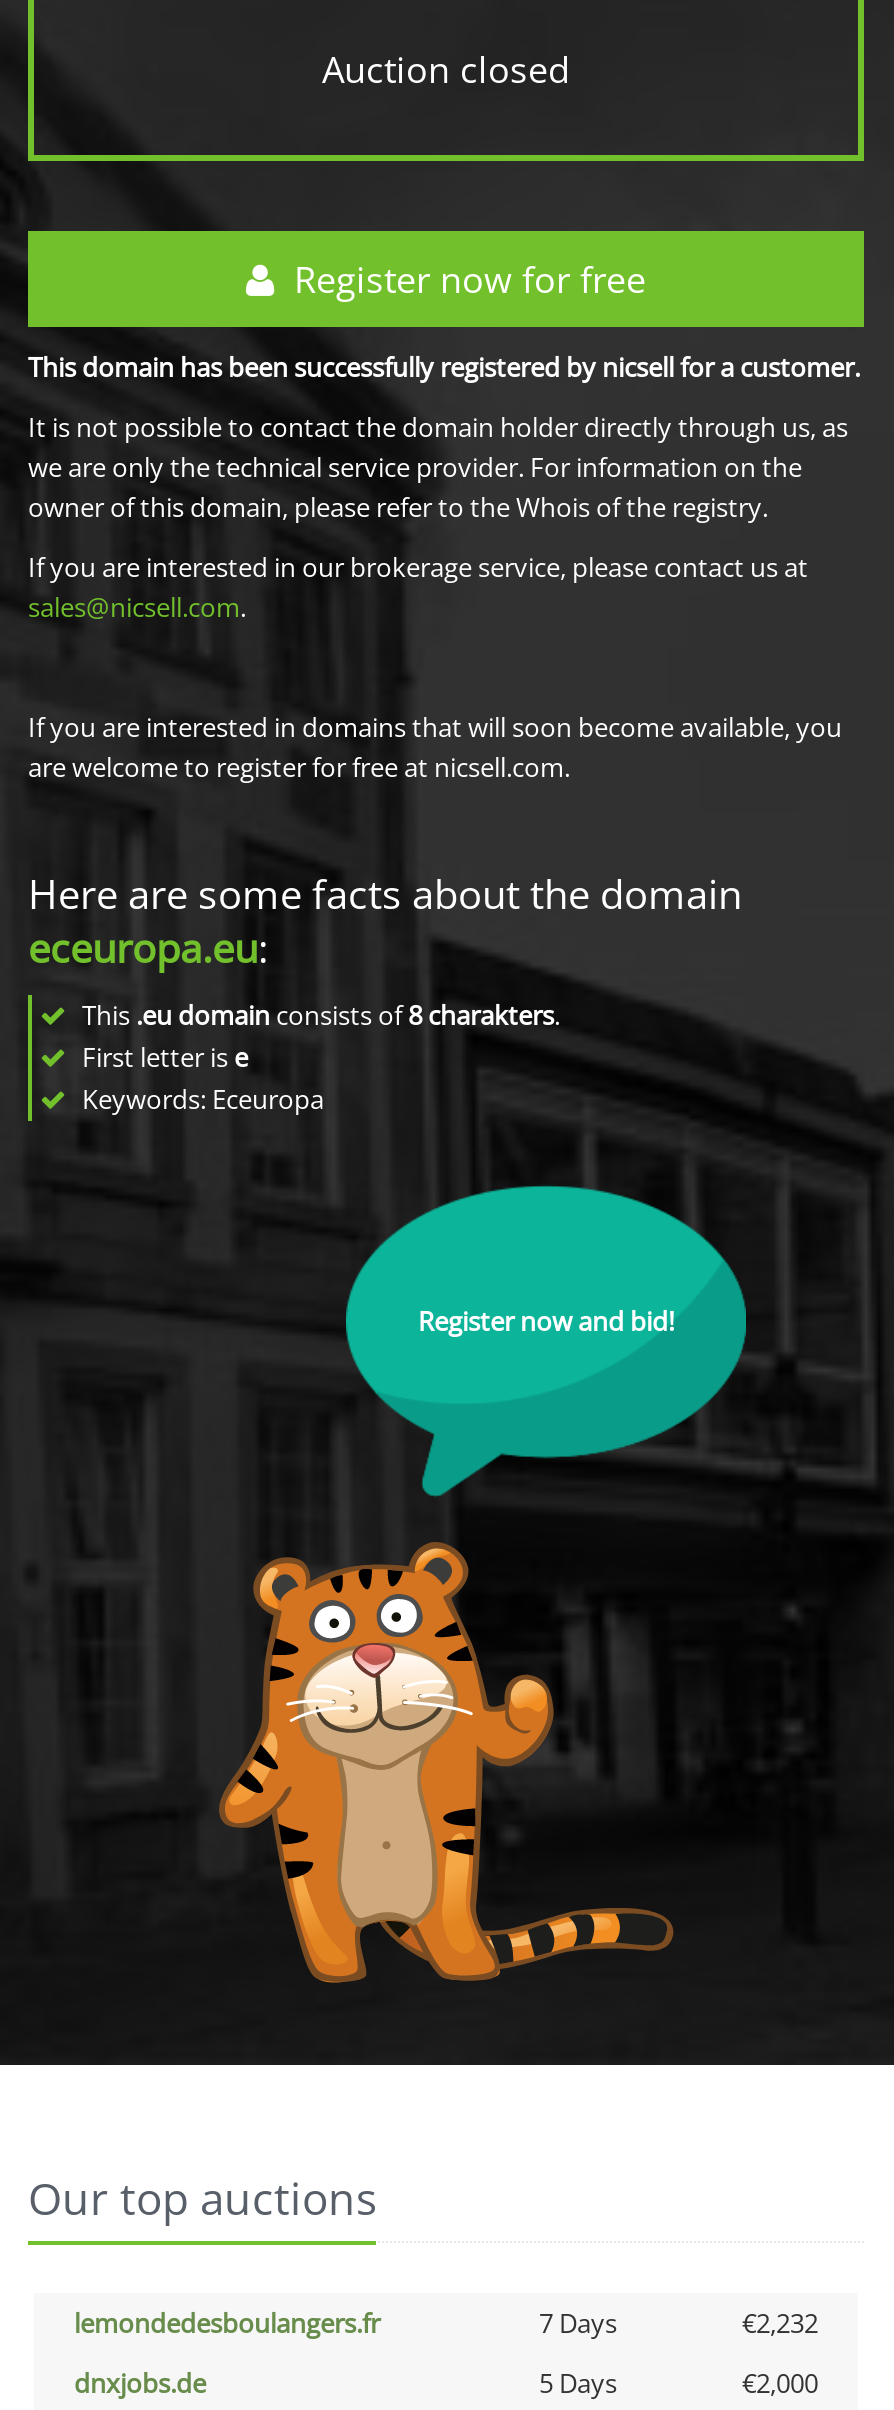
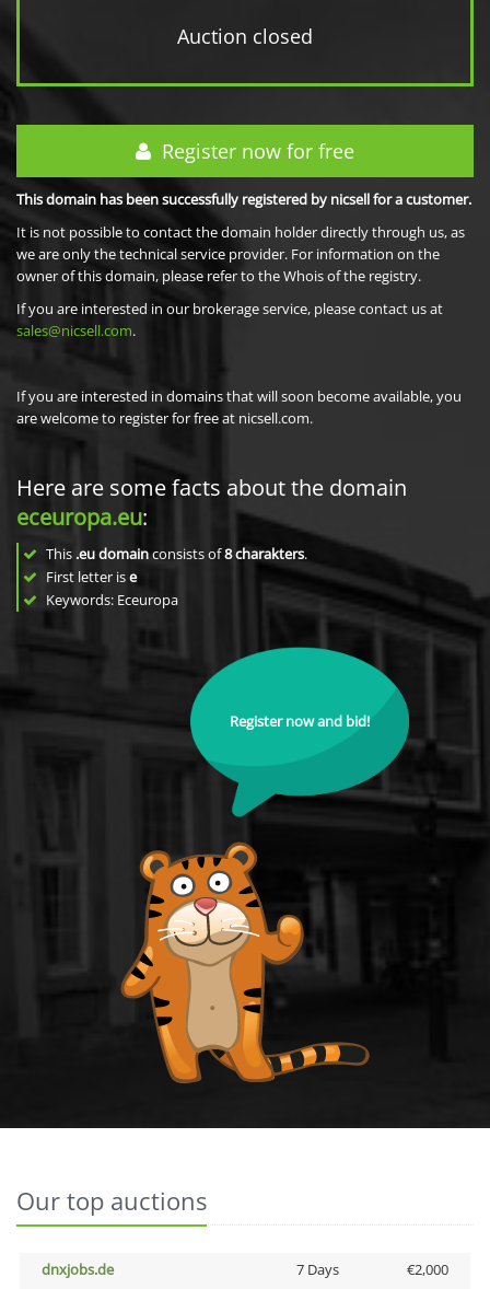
[74,2305,818,2341] lemondedesboulangers.fr | 7 Days | €2,232 -> none
[539,2365,617,2401] 5 Days -> [296,1259,339,1279] 7 Days

